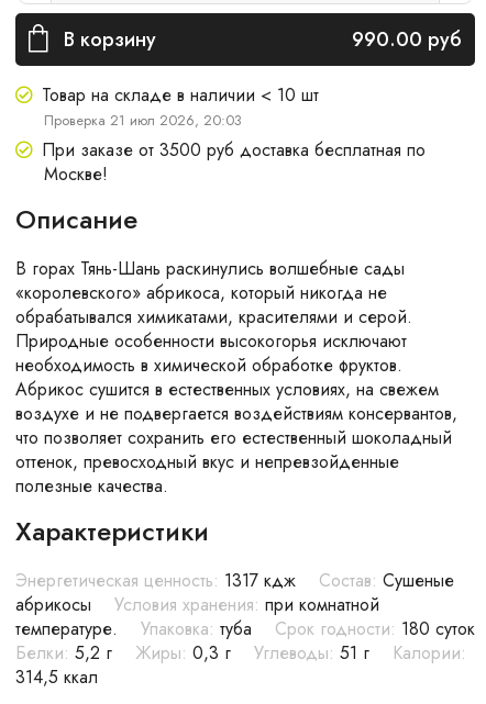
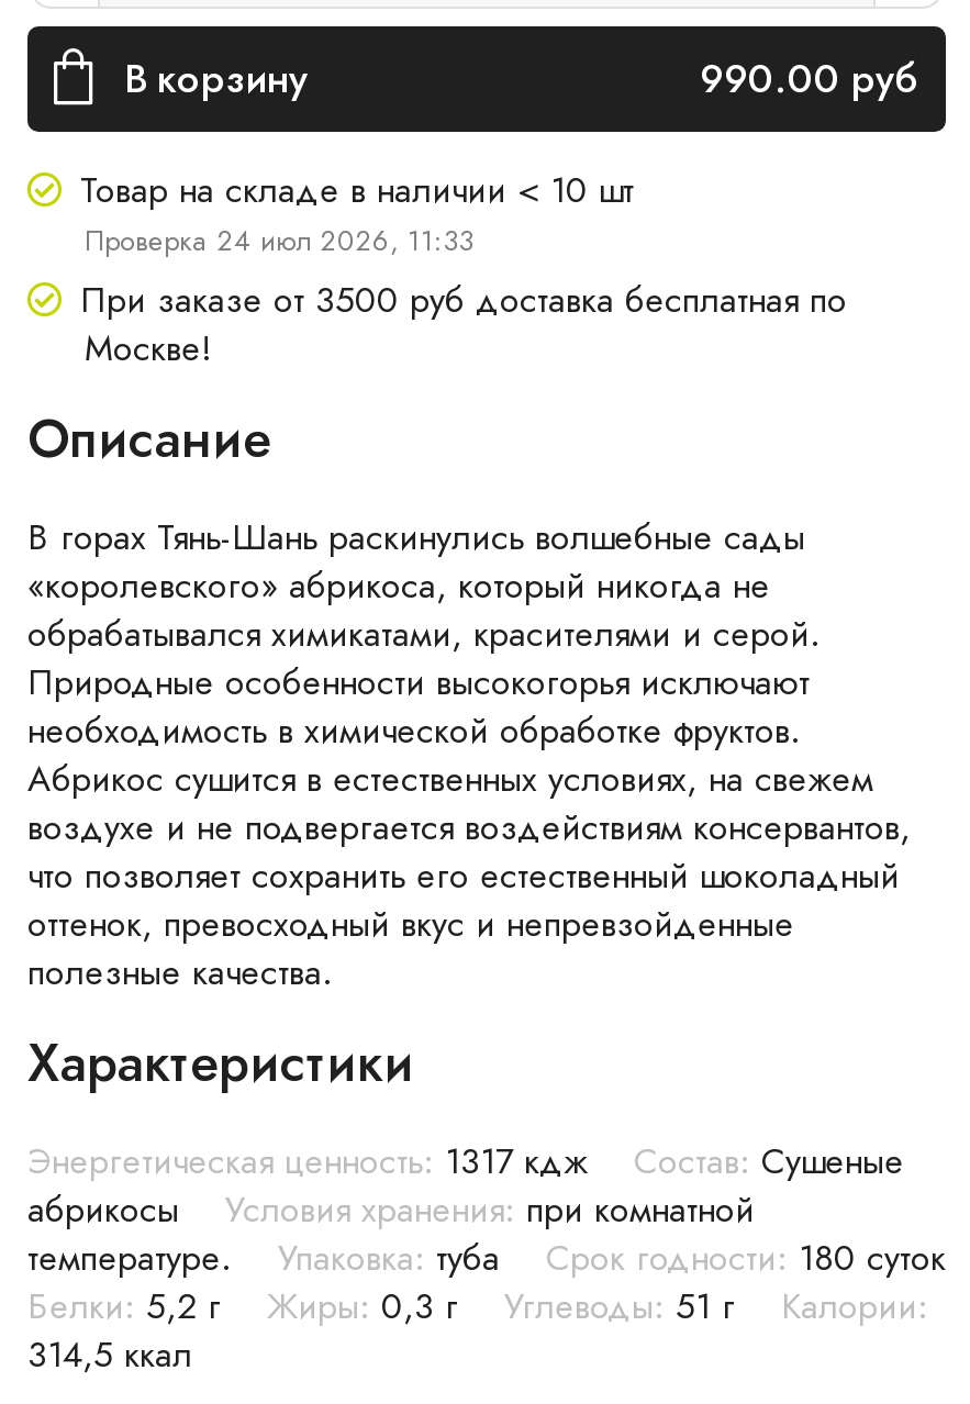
[44,110,242,131] Проверка 21 июл 2026, 20:03 -> [85,220,473,261] Проверка 24 июл 2026, 11:33

